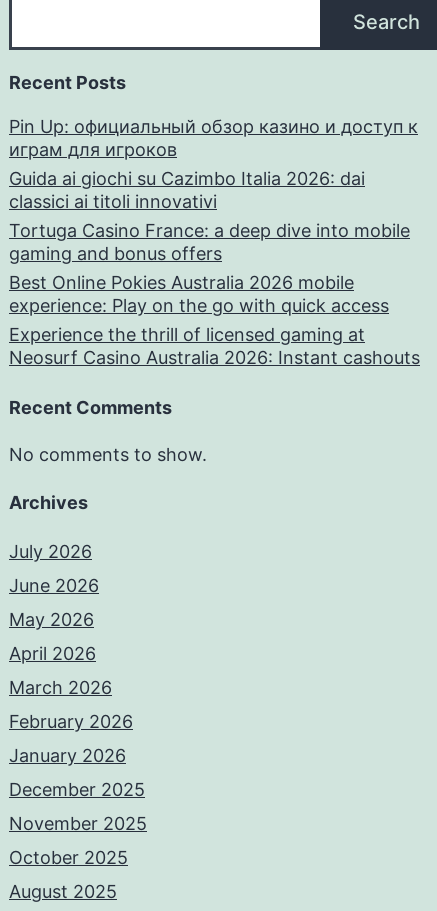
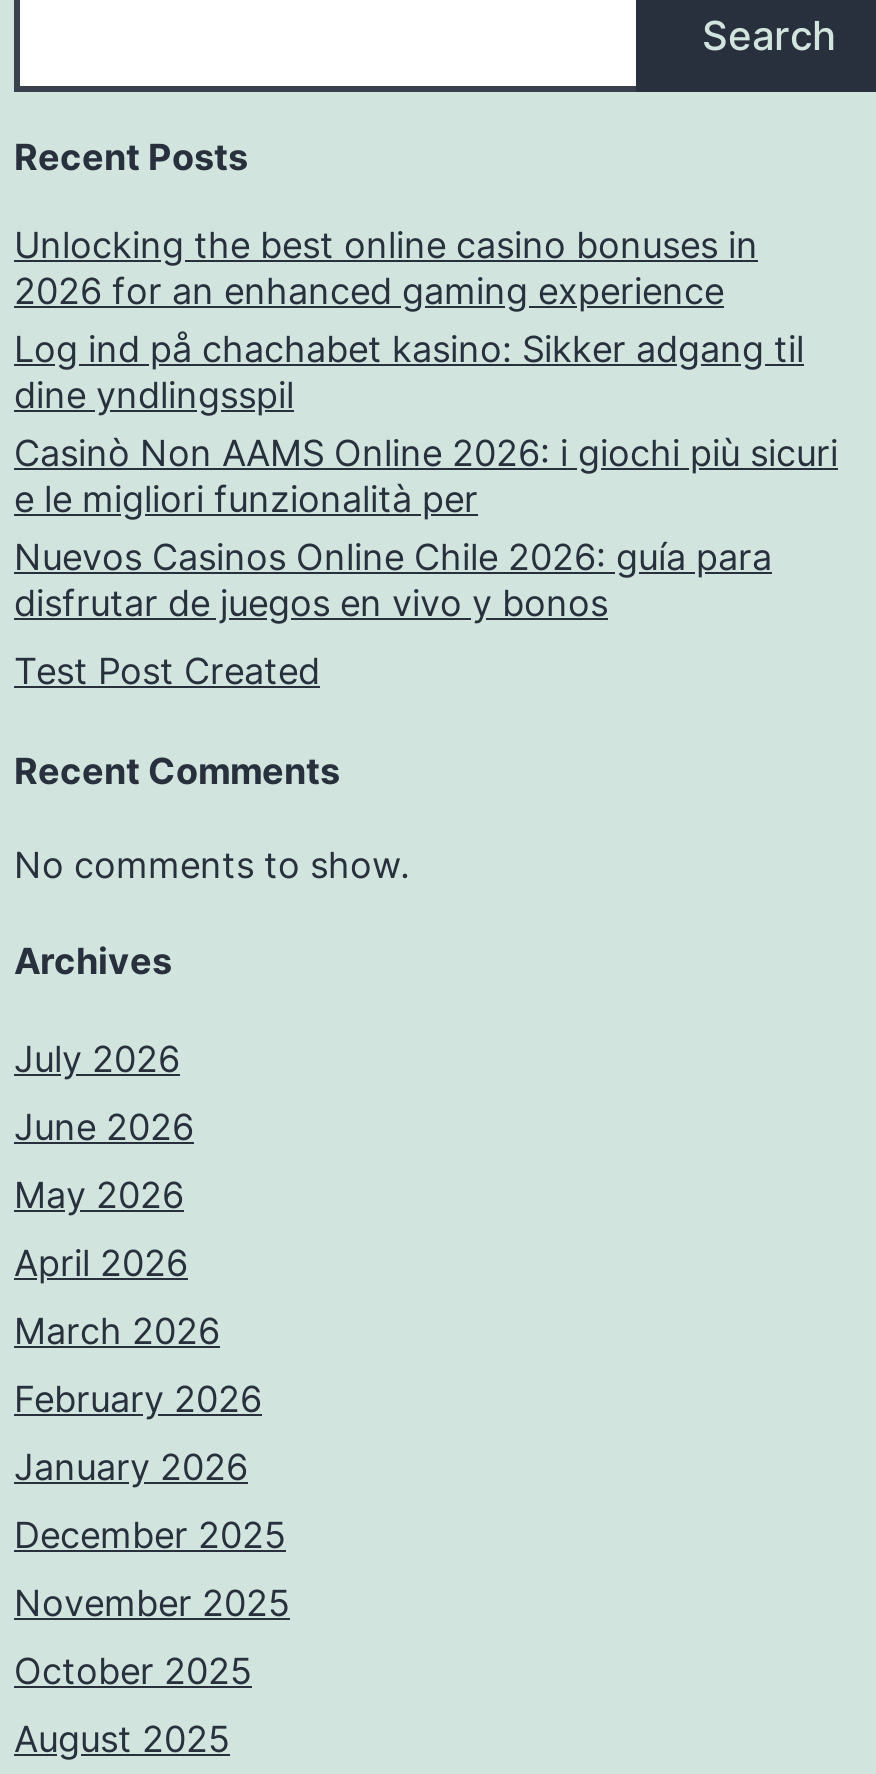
[9,116,420,368] Pin Up: официальный обзор казино и доступ к | играм для игроков | Guida ai giochi su Cazimbo Italia 2026: dai | classici ai titoli innovativi | Tortuga Casino France: a deep dive into mobile | gaming and bonus offers | Best Online Pokies Australia 2026 mobile | experience: Play on the go with quick access | Experience the thrill of licensed gaming at | Neosurf Casino Australia 2026: Instant cashouts -> [14,225,838,693] Unlocking the best online casino bonuses in | 2026 for an enhanced gaming experience | Log ind på chachabet kasino: Sikker adgang til | dine yndlingsspil | Casinò Non AAMS Online 2026: i giochi più sicuri | e le migliori funzionalità per | Nuevos Casinos Online Chile 2026: guía para | disfrutar de juegos en vivo y bonos | Test Post Created

